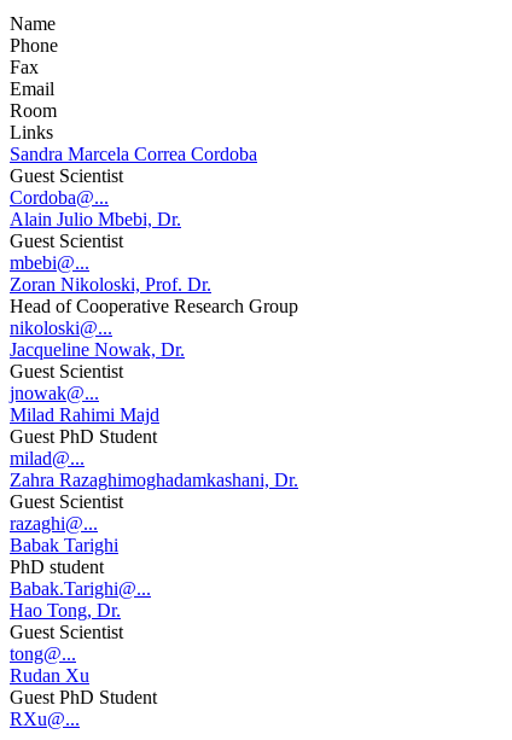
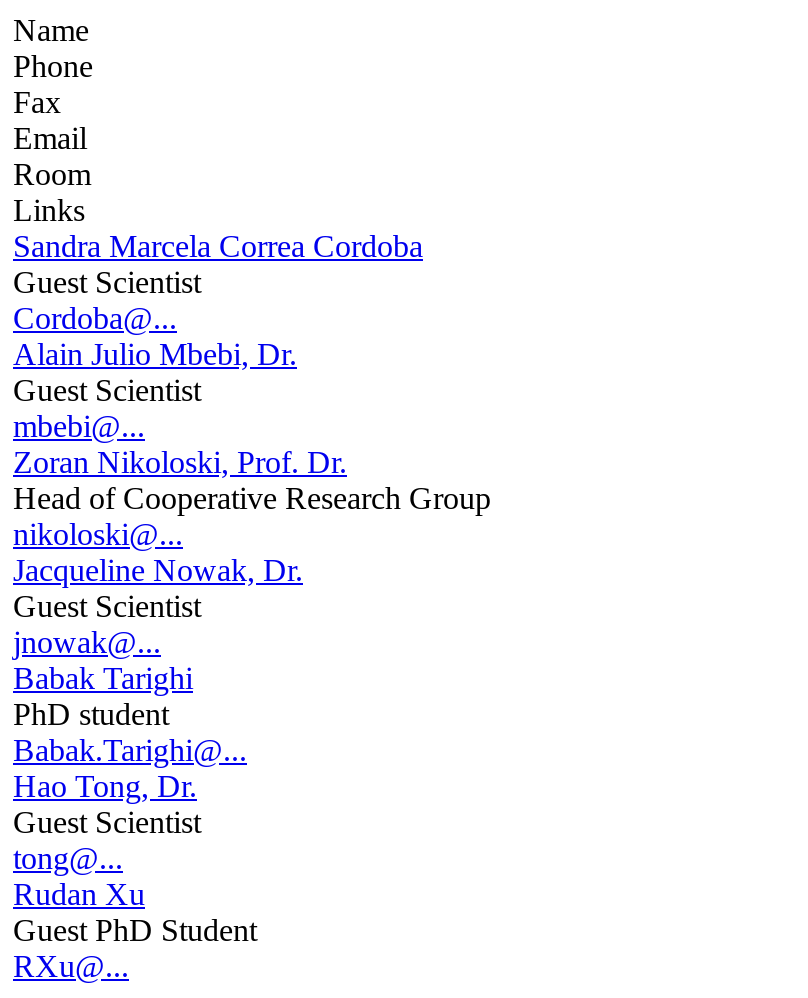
[10,404,298,533] Milad Rahimi Majd | Guest PhD Student | milad@... | Zahra Razaghimoghadamkashani, Dr. | Guest Scientist | razaghi@... -> none

